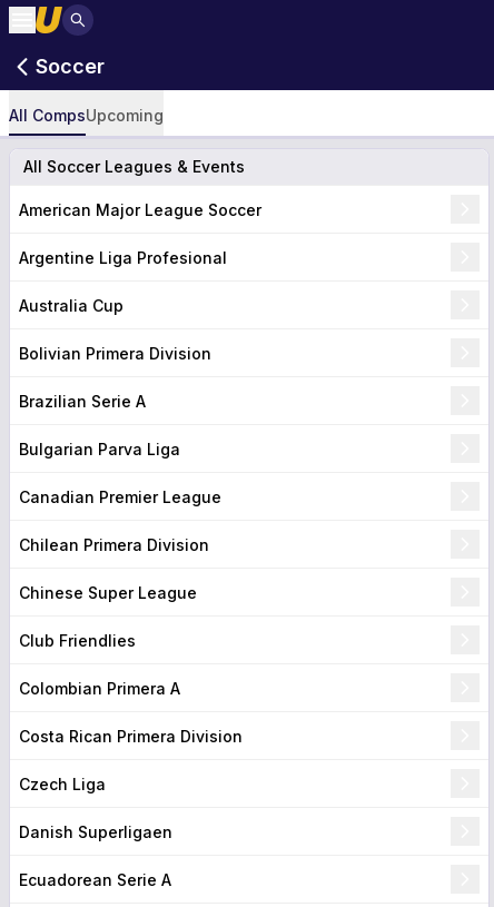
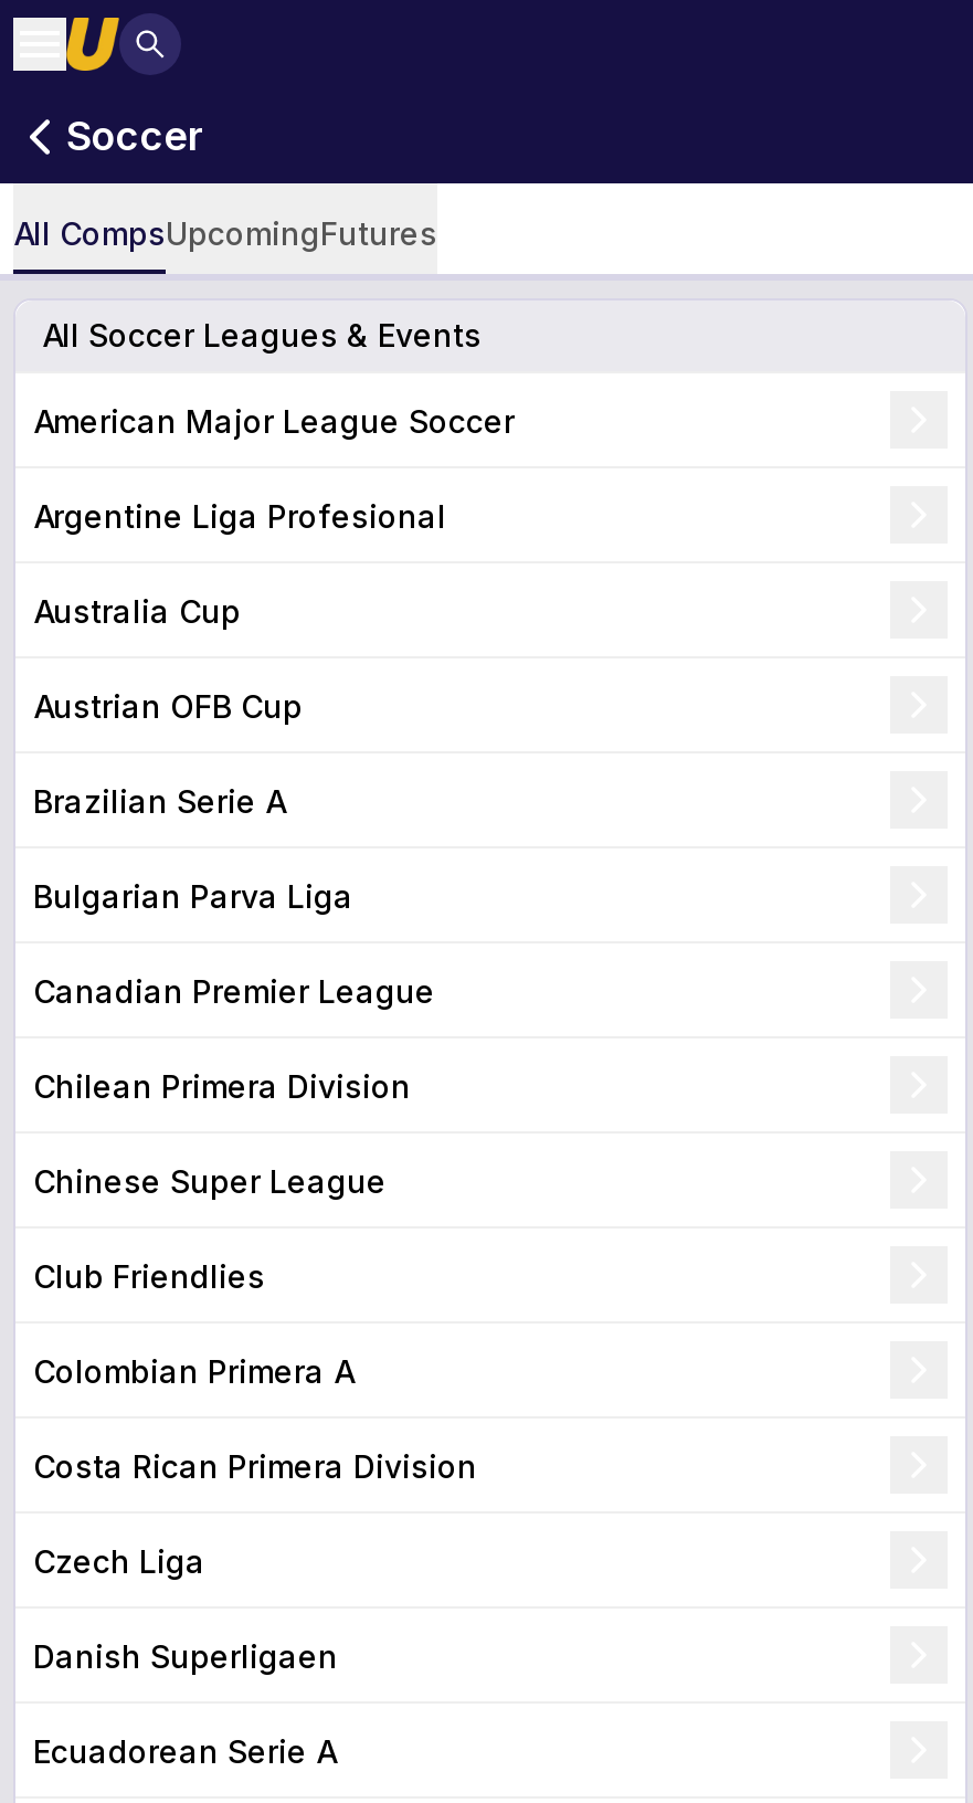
[9,106,164,125] All CompsUpcoming -> [13,214,437,252] All CompsUpcomingFutures
[19,343,211,362] Bolivian Primera Division -> [33,686,303,724] Austrian OFB Cup

